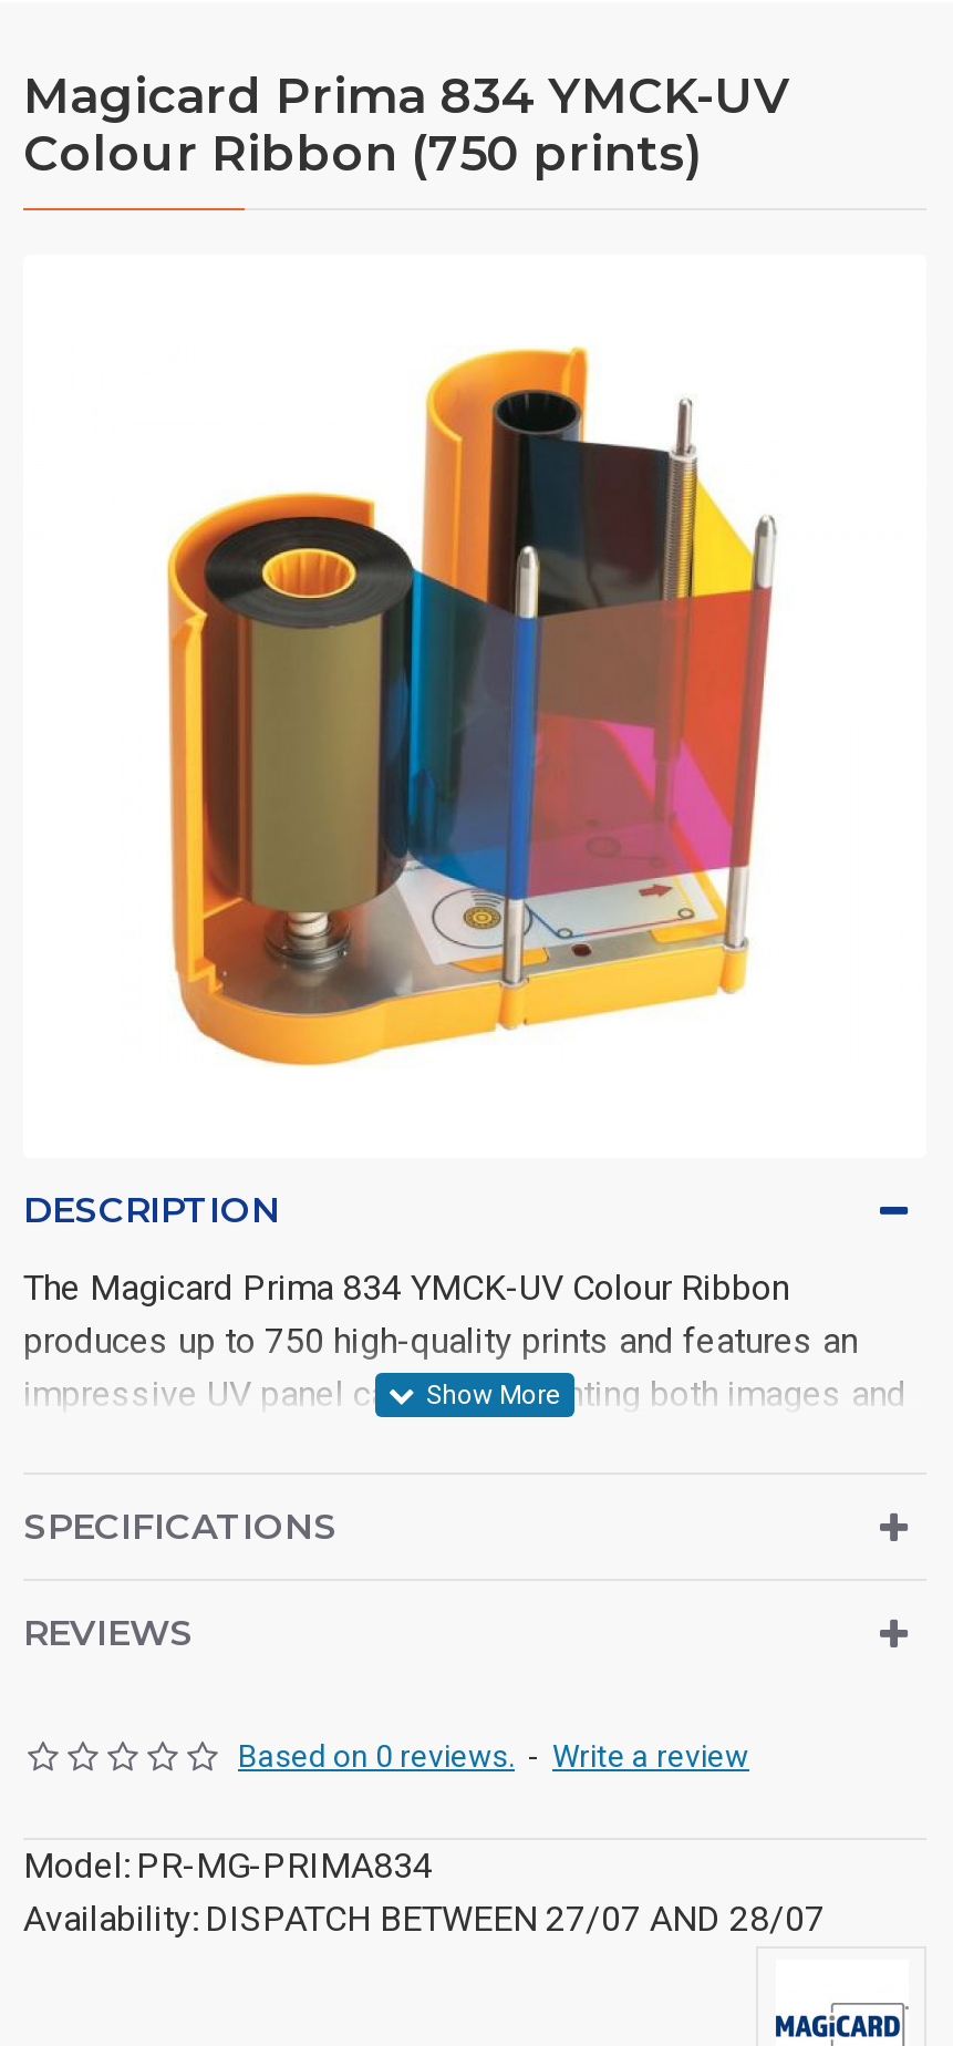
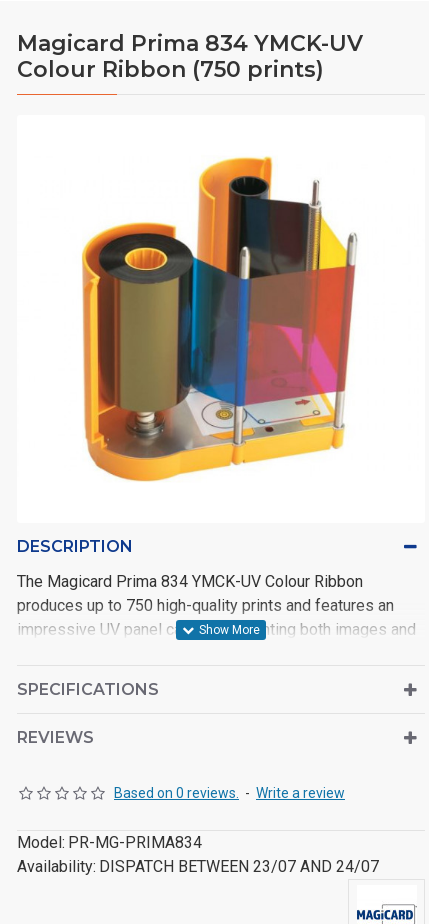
[23,1898,825,1940] Availability: DISPATCH BETWEEN 27/07 AND 28/07 -> [17,857,379,876] Availability: DISPATCH BETWEEN 23/07 AND 24/07

